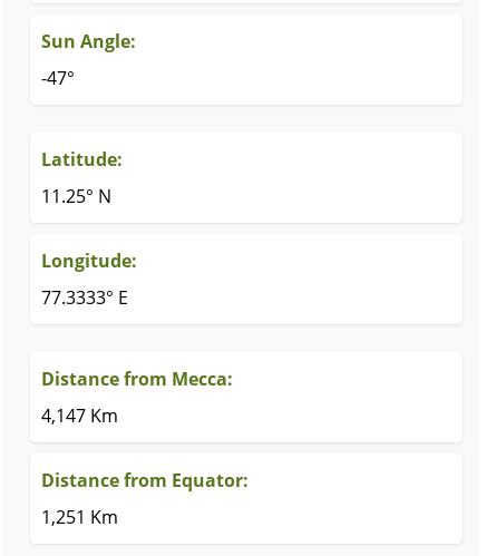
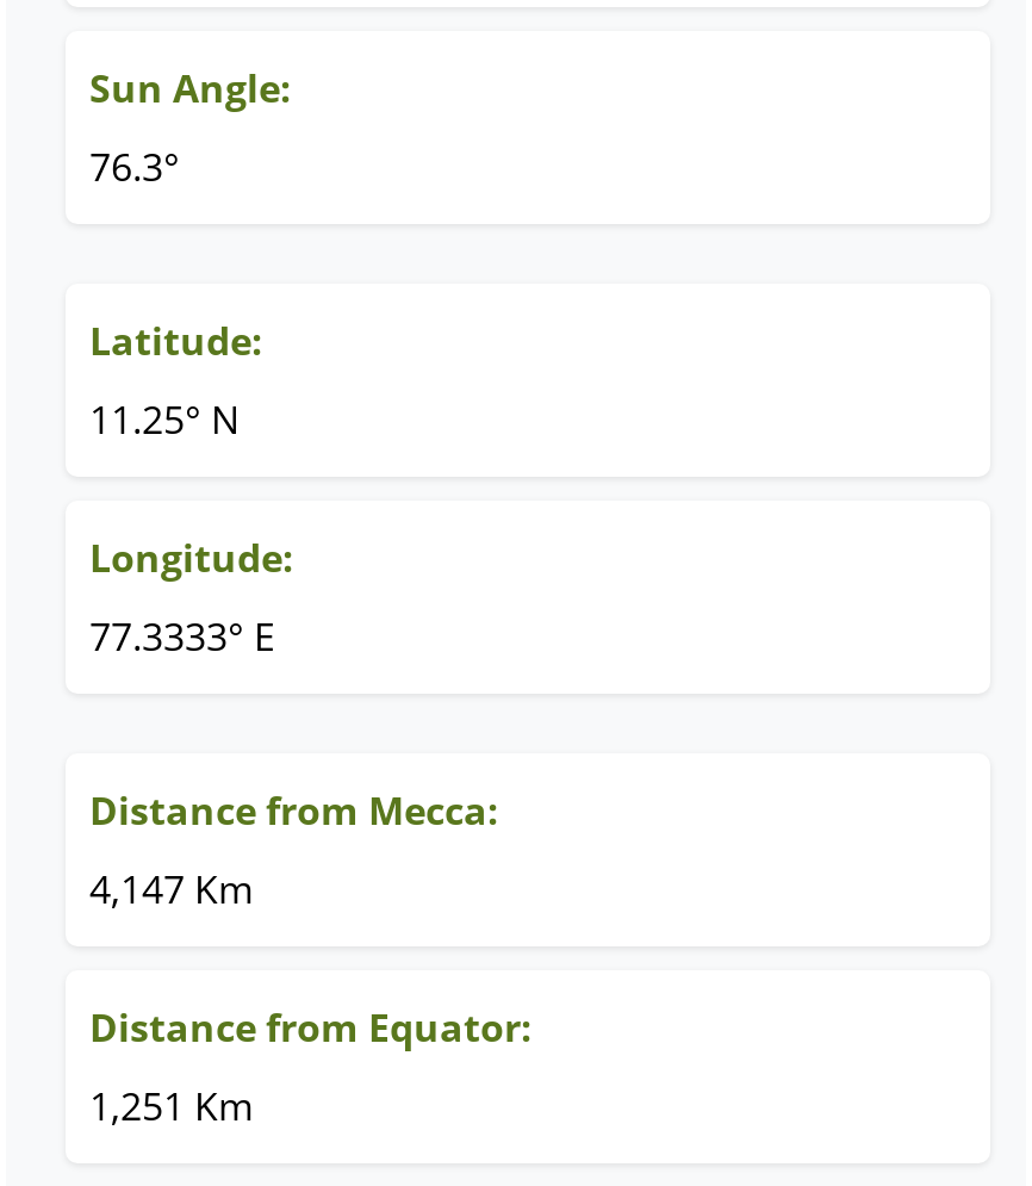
[41,66,75,90] -47° -> [89,141,180,193] 76.3°

